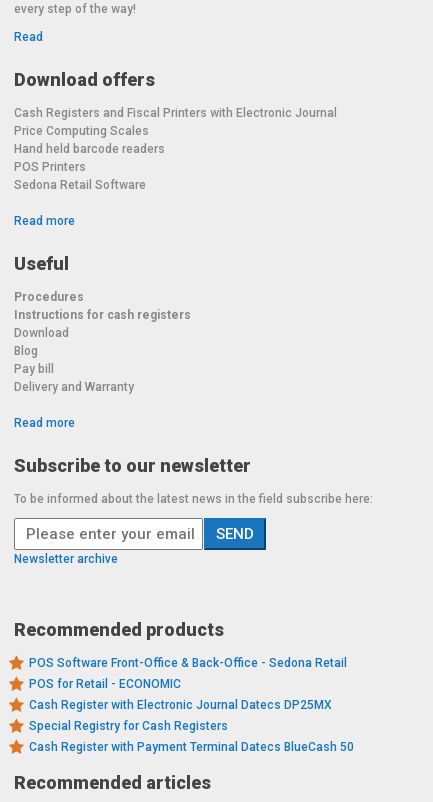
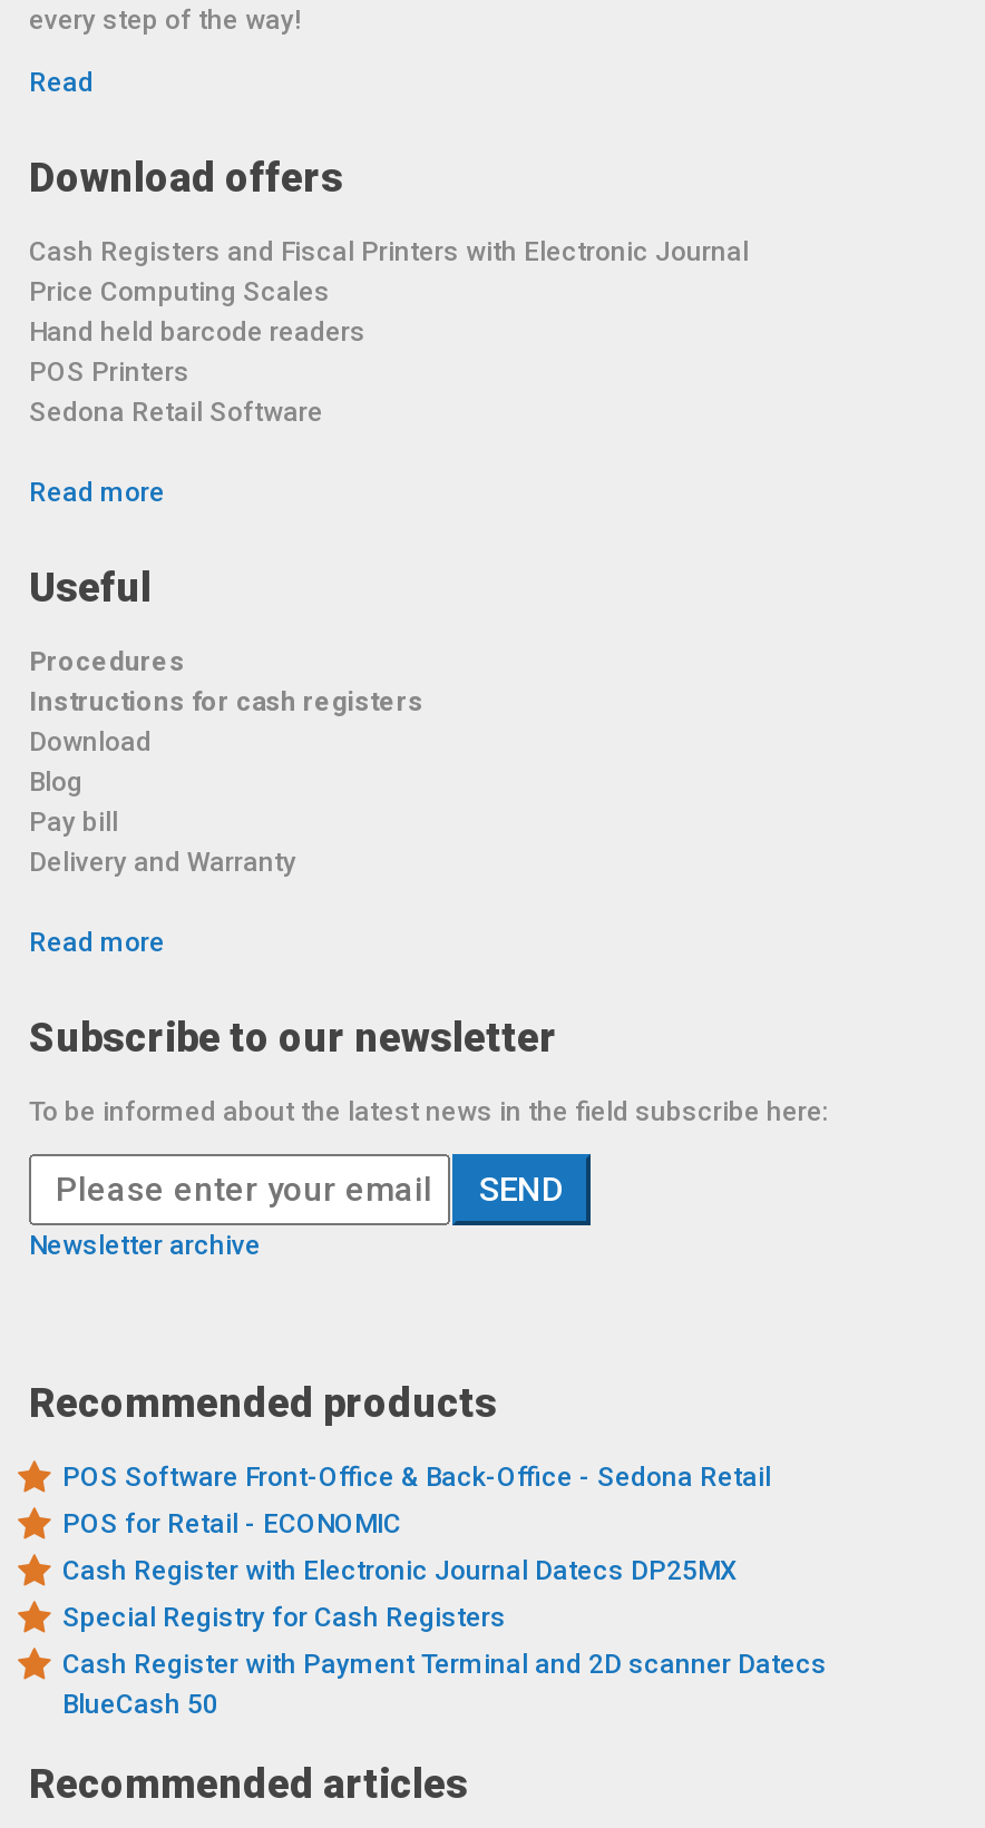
[29,740,354,754] Cash Register with Payment Terminal Datecs BlueCash 50 -> [62,1648,827,1720] Cash Register with Payment Terminal and 2D scanner Datecs | BlueCash 50

